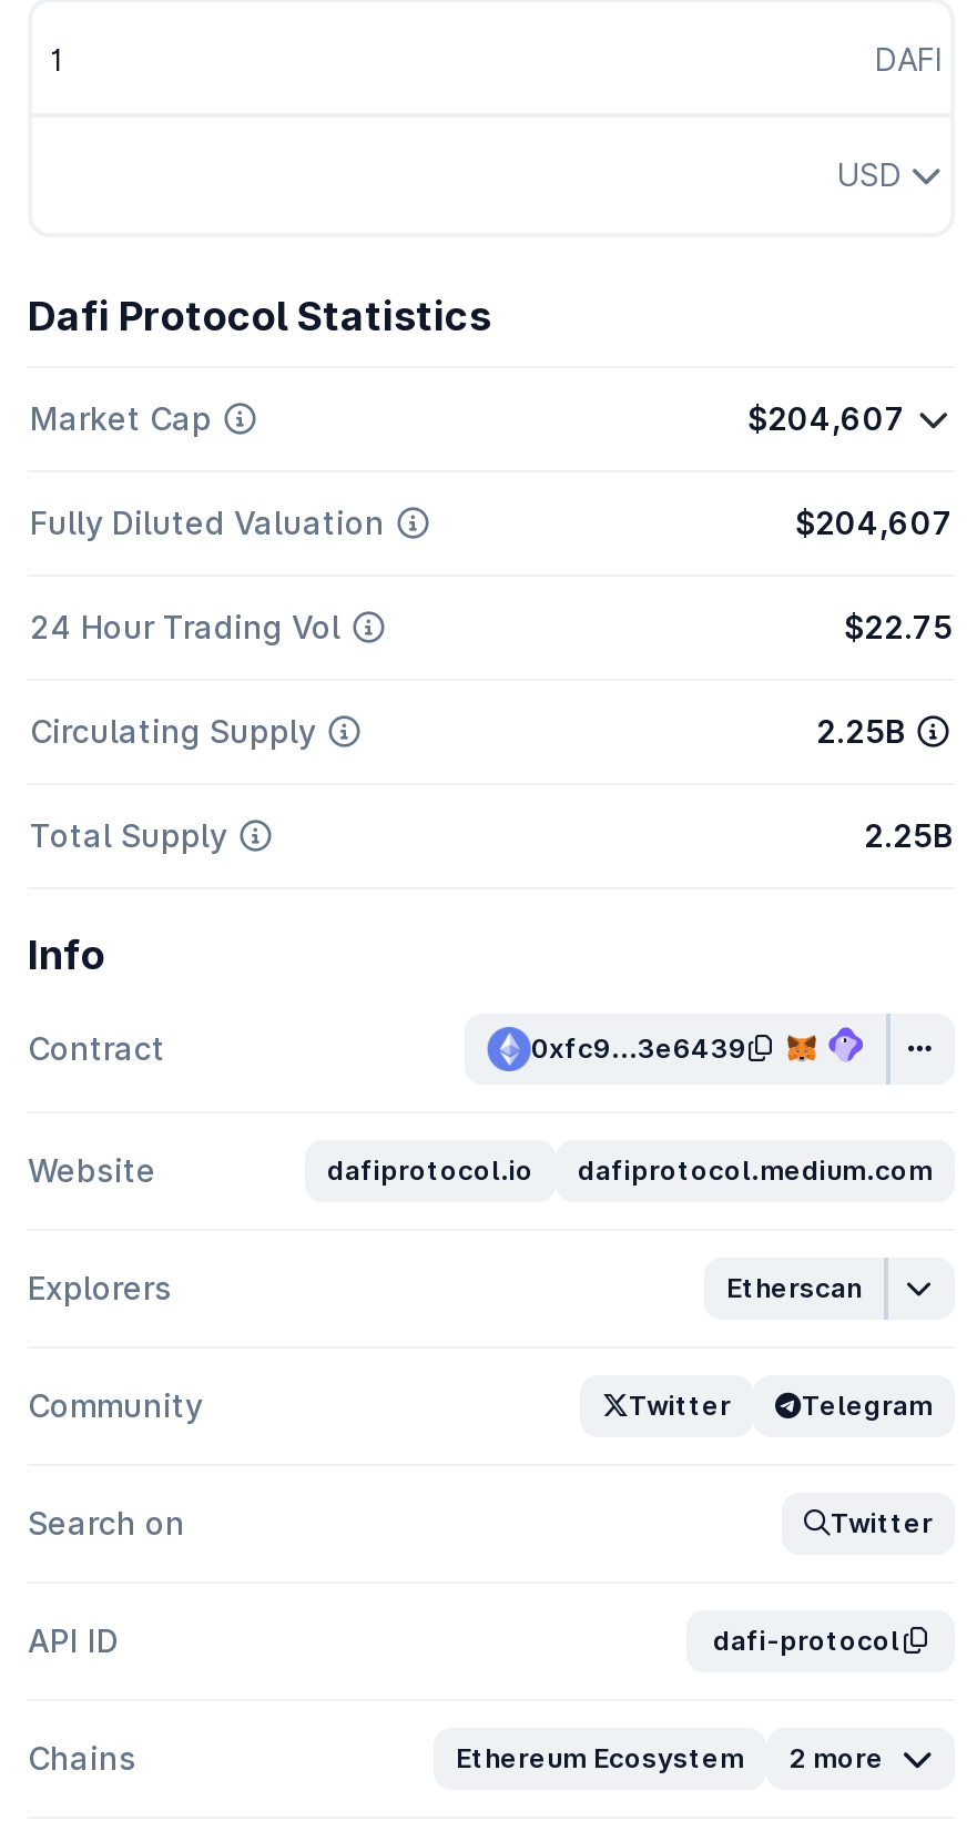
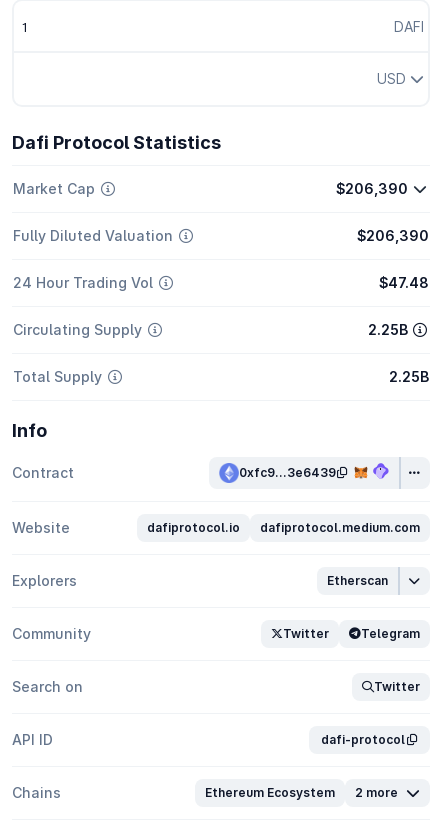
[747,399,905,437] $204,607 -> [335,180,407,197] $206,390
[795,503,953,541] $204,607 -> [357,227,429,244] $206,390
[844,608,953,645] $22.75 -> [379,274,429,291] $47.48

